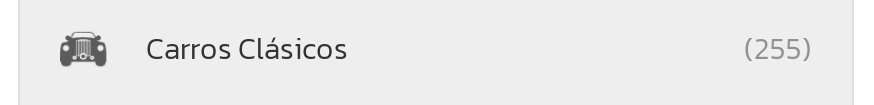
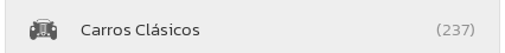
[744,24,812,70] (255) -> [436,15,475,42] (237)

